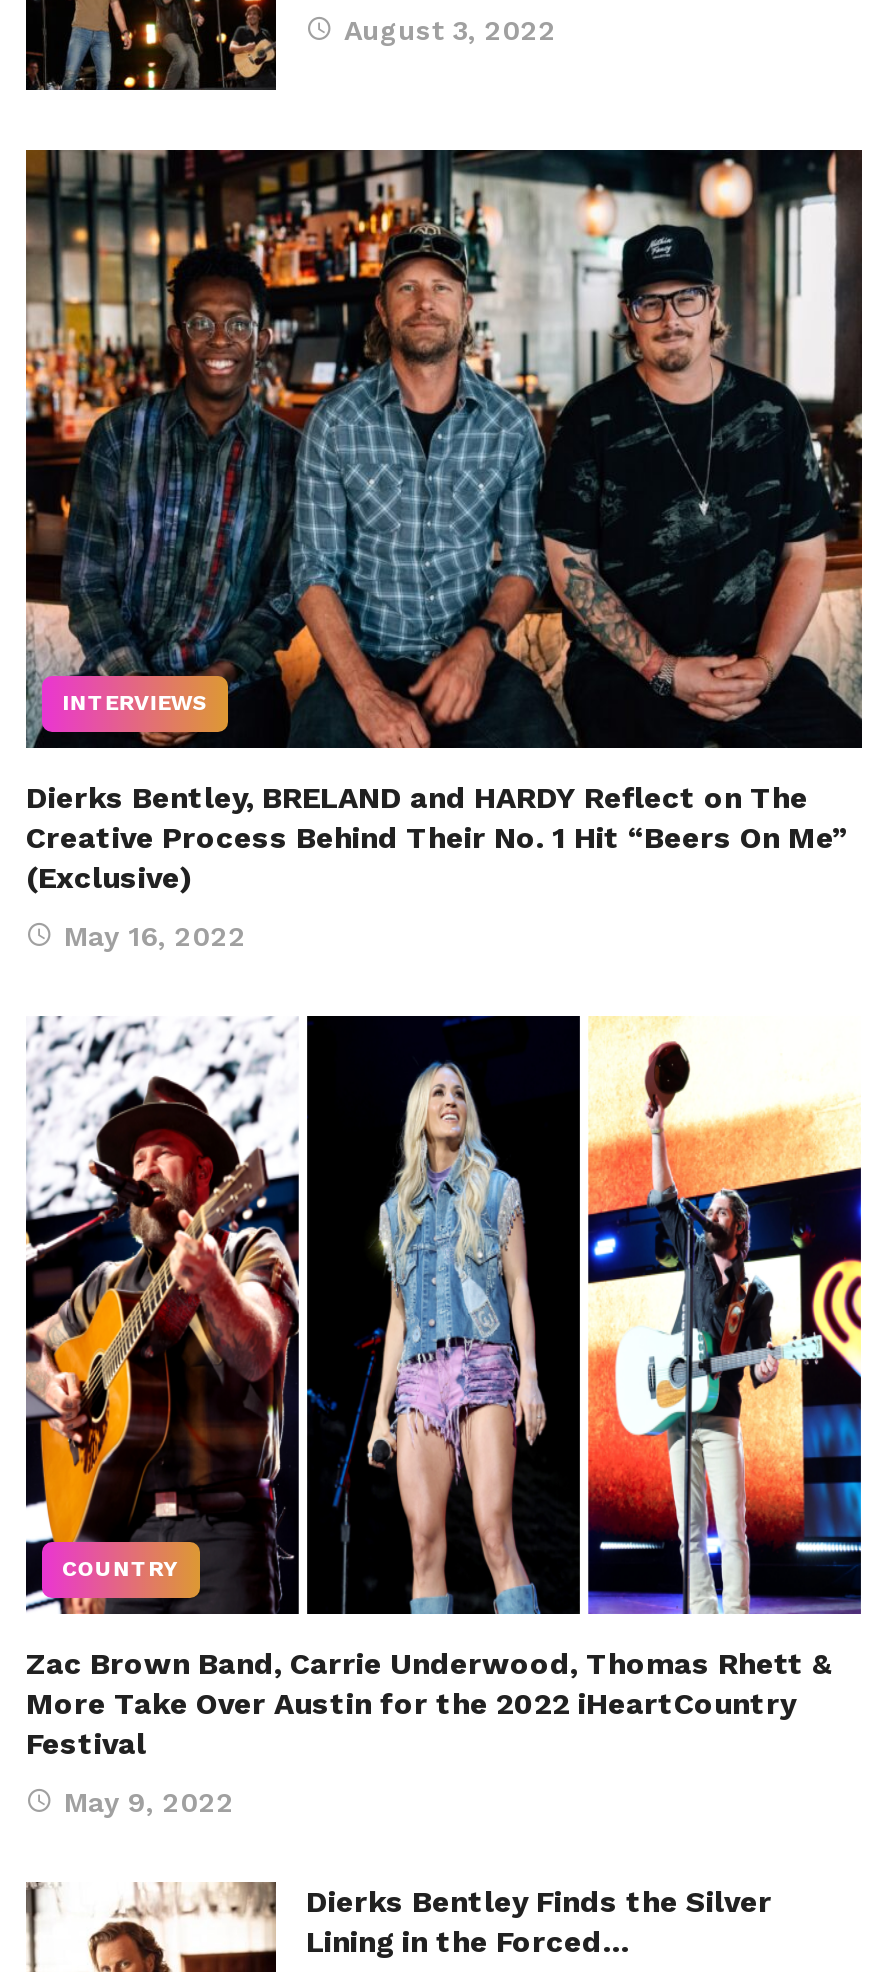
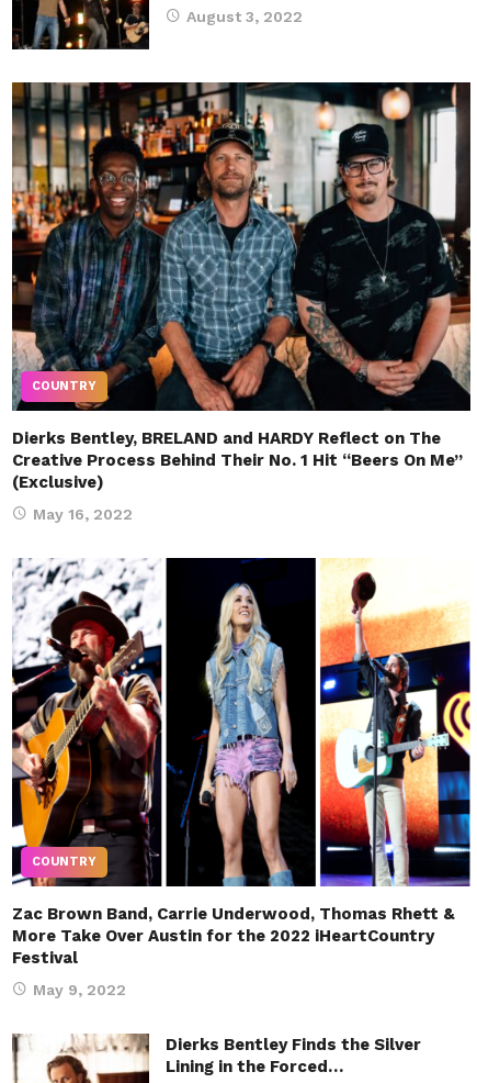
[62,690,208,716] INTERVIEWS -> [32,379,96,393] COUNTRY

